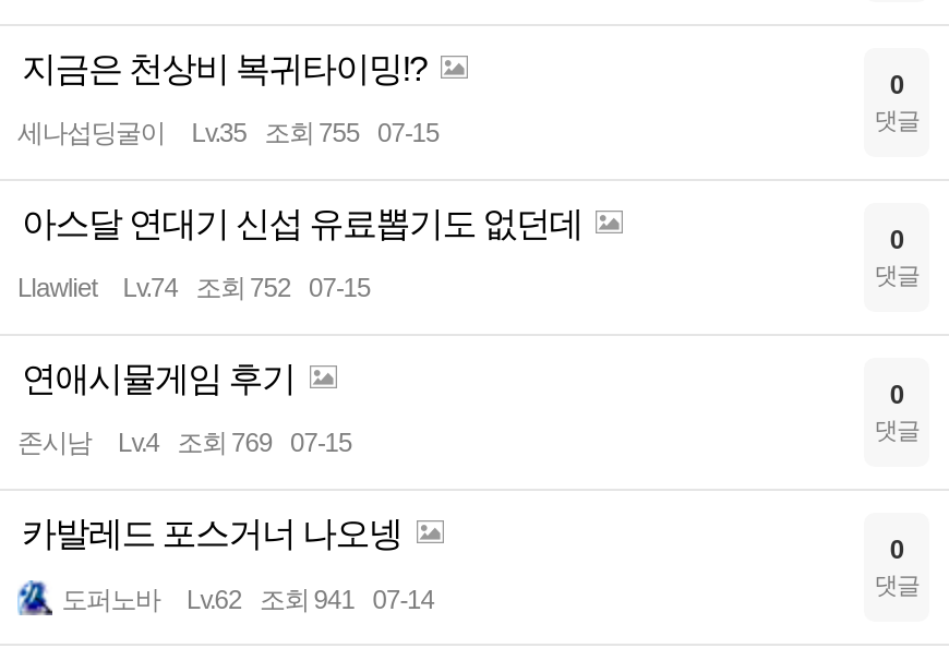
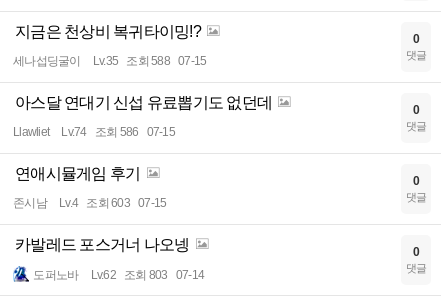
[17,118,439,148] 세나섭딩굴이 Lv.35 조회 755 07-15 -> [13,54,206,68] 세나섭딩굴이 Lv.35 조회 588 07-15
[17,273,370,303] Llawliet Lv.74 조회 752 07-15 -> [13,125,175,139] Llawliet Lv.74 조회 586 07-15
[17,428,352,458] 존시남 Lv.4 조회 769 07-15 -> [13,196,166,210] 존시남 Lv.4 조회 603 07-15
[62,585,434,615] 도퍼노바 Lv.62 조회 941 07-14 -> [33,268,204,282] 도퍼노바 Lv.62 조회 803 07-14

